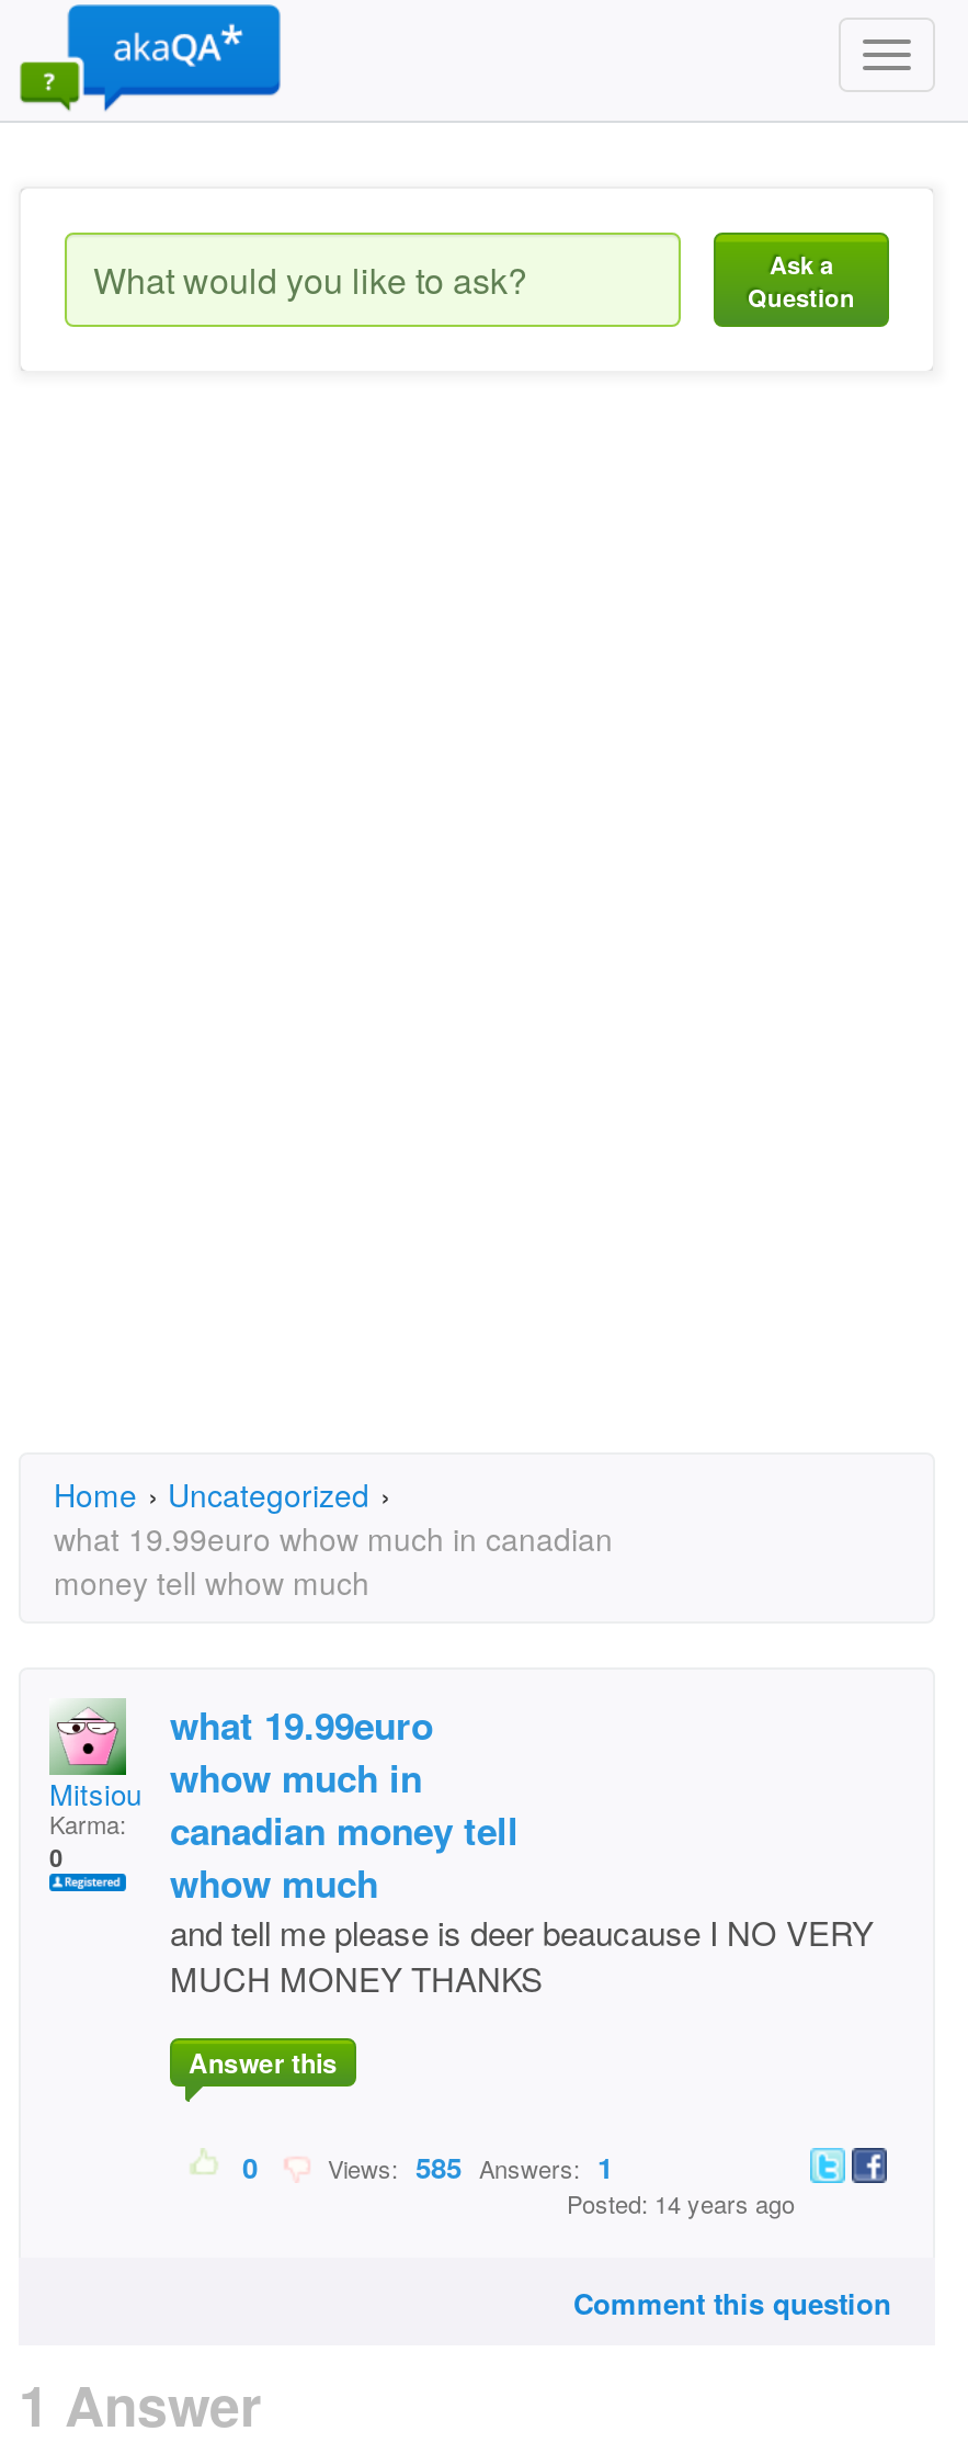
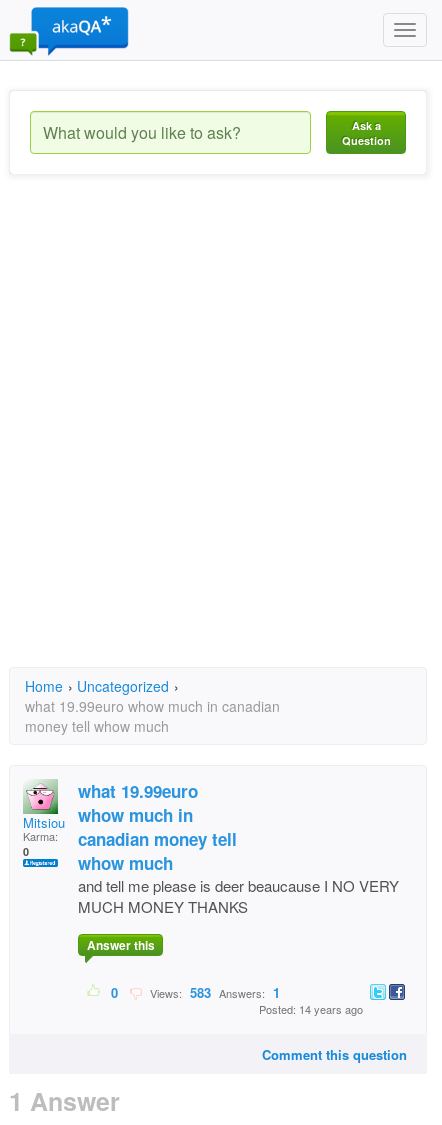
[315,2146,613,2188] Views: 585 Answers: 1 -> [144,983,280,1002] Views: 583 Answers: 1

